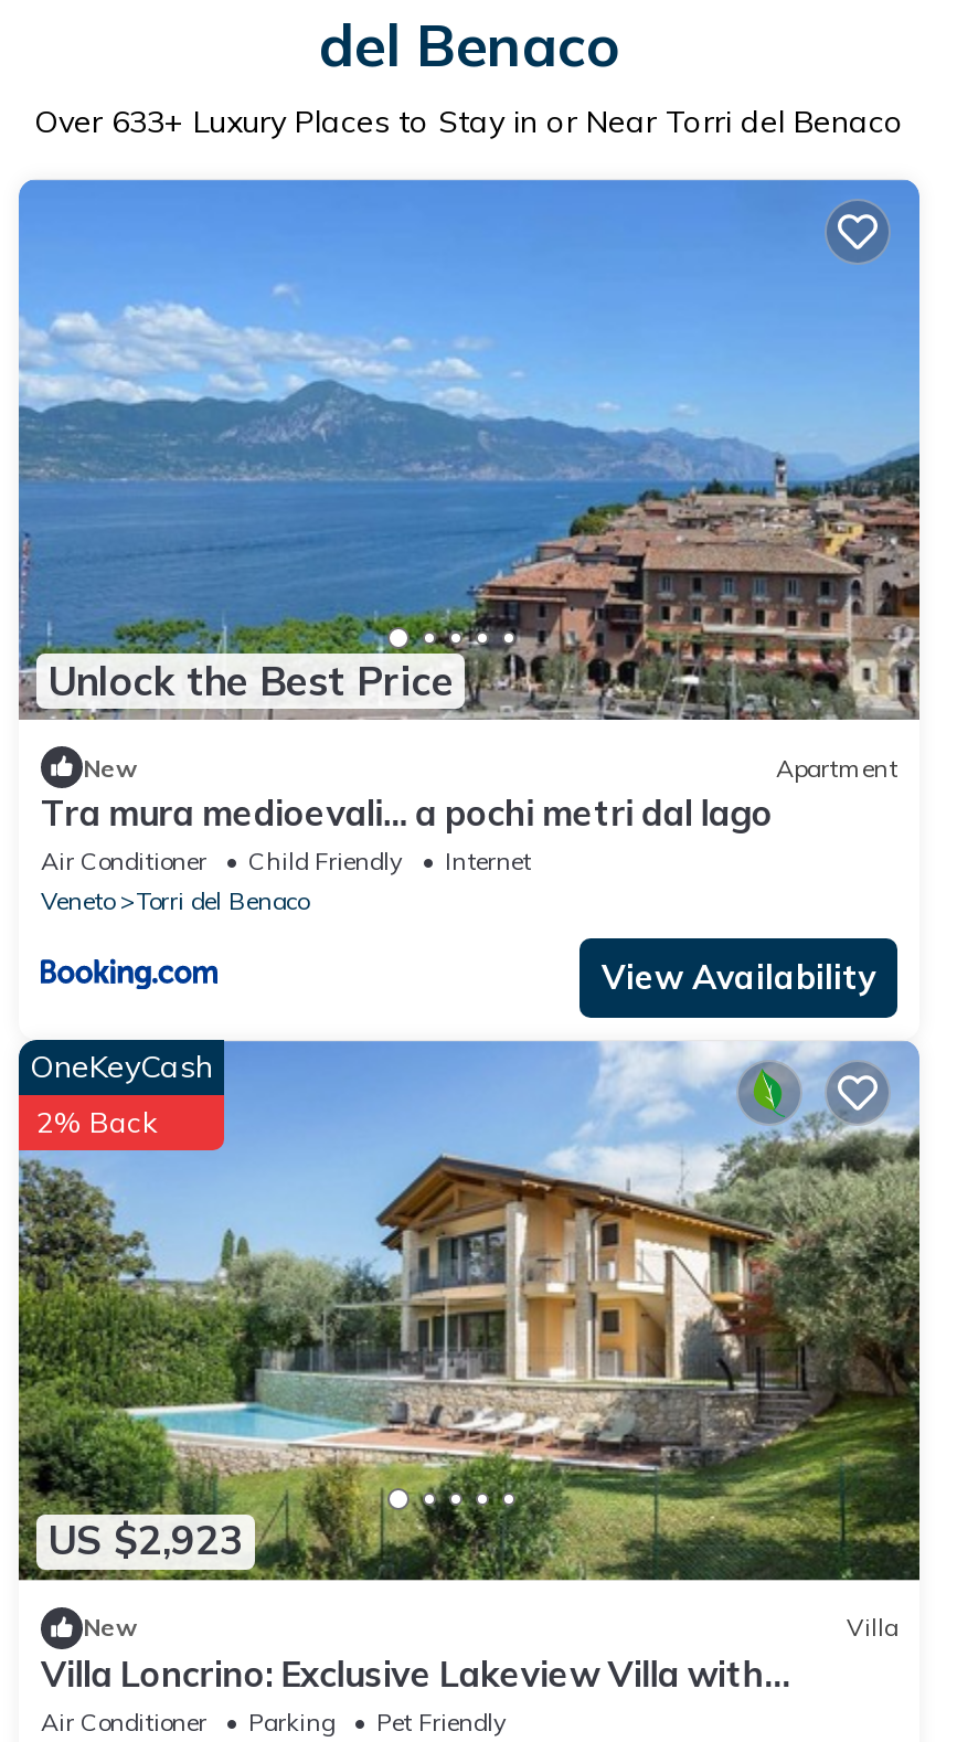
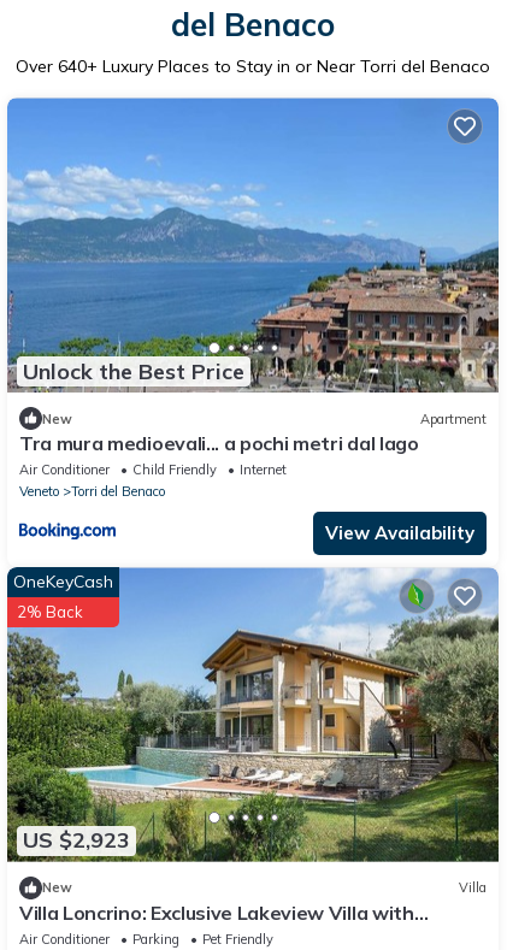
[34,102,904,142] Over 633+ Luxury Places to Stay in or Near Torri del Benaco -> [16,56,490,78] Over 640+ Luxury Places to Stay in or Near Torri del Benaco

